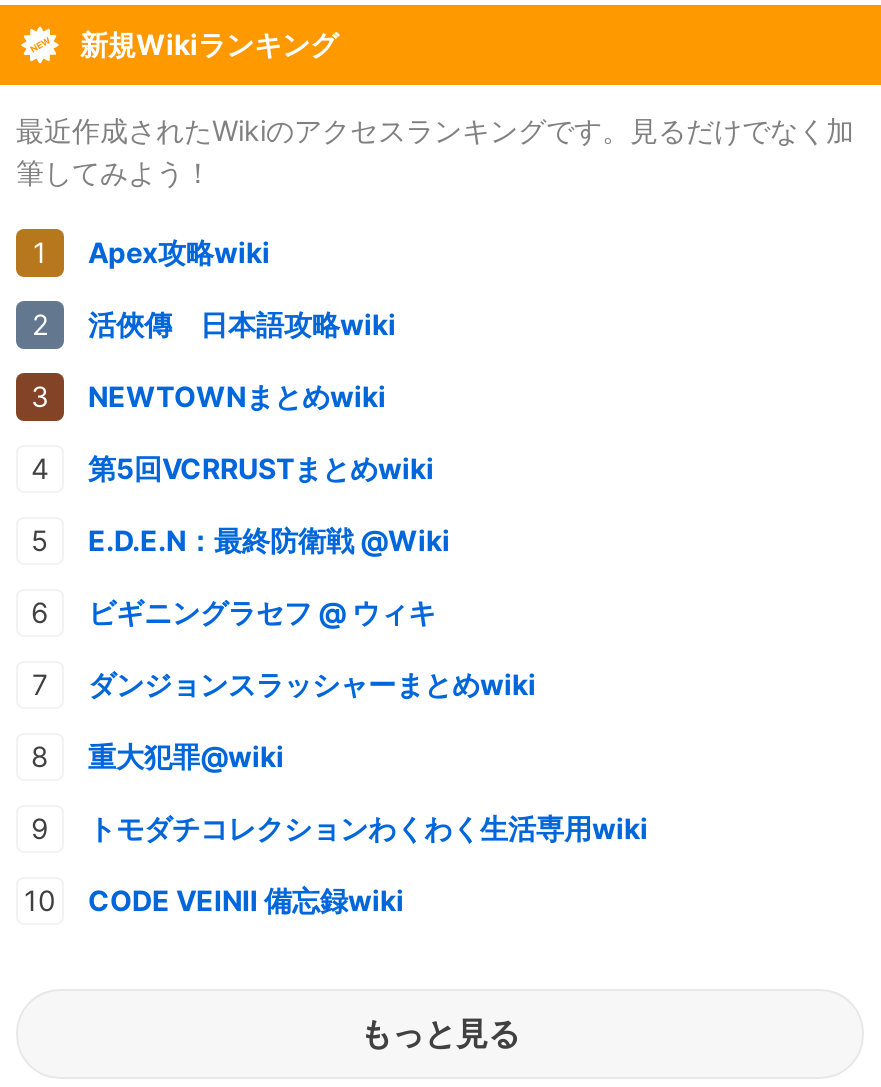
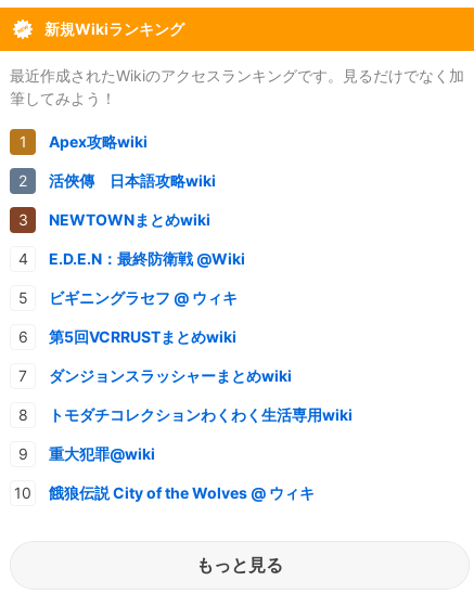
moved [88,450,434,484] -> [49,327,236,345]: 第5回VCRRUSTまとめwiki
moved [88,522,450,628] -> [49,249,245,306]: E.D.E.N：最終防衛戦 @Wiki | ビギニングラセフ @ ウィキ
moved [88,738,284,772] -> [49,444,155,462]: 重大犯罪@wiki
moved [88,810,648,844] -> [49,405,353,423]: トモダチコレクションわくわく生活専用wiki
[88,882,404,916] CODE VEINⅡ 備忘録wiki -> [49,483,315,501] 餓狼伝説 City of the Wolves @ ウィキ

